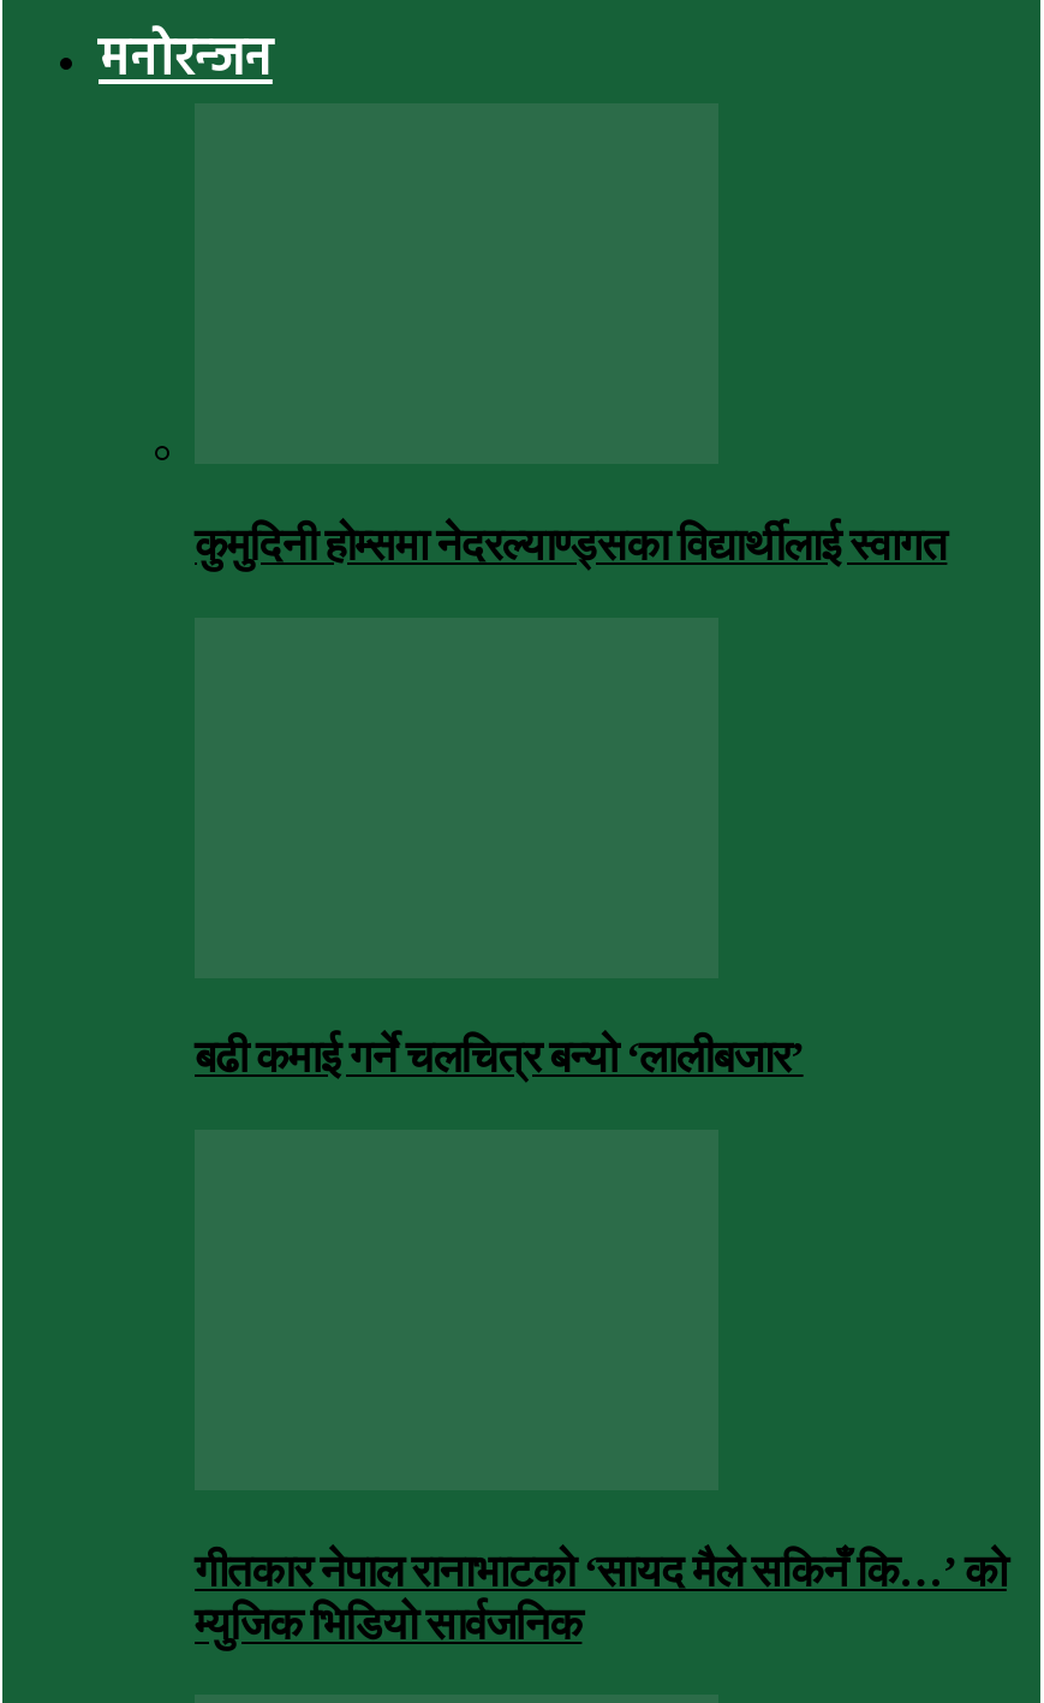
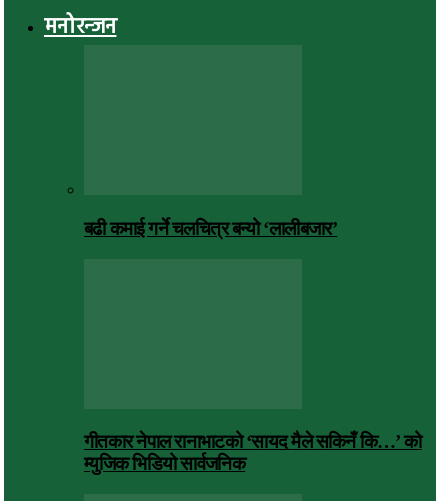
[195,519,947,569] कुमुदिनी होम्समा नेदरल्याण्ड्सका विद्यार्थीलाई स्वागत -> none

